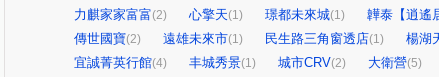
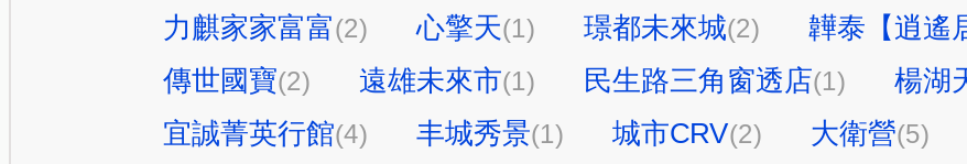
[265,7,345,22] 璟都未來城(1) -> [584,11,760,44] 璟都未來城(2)

